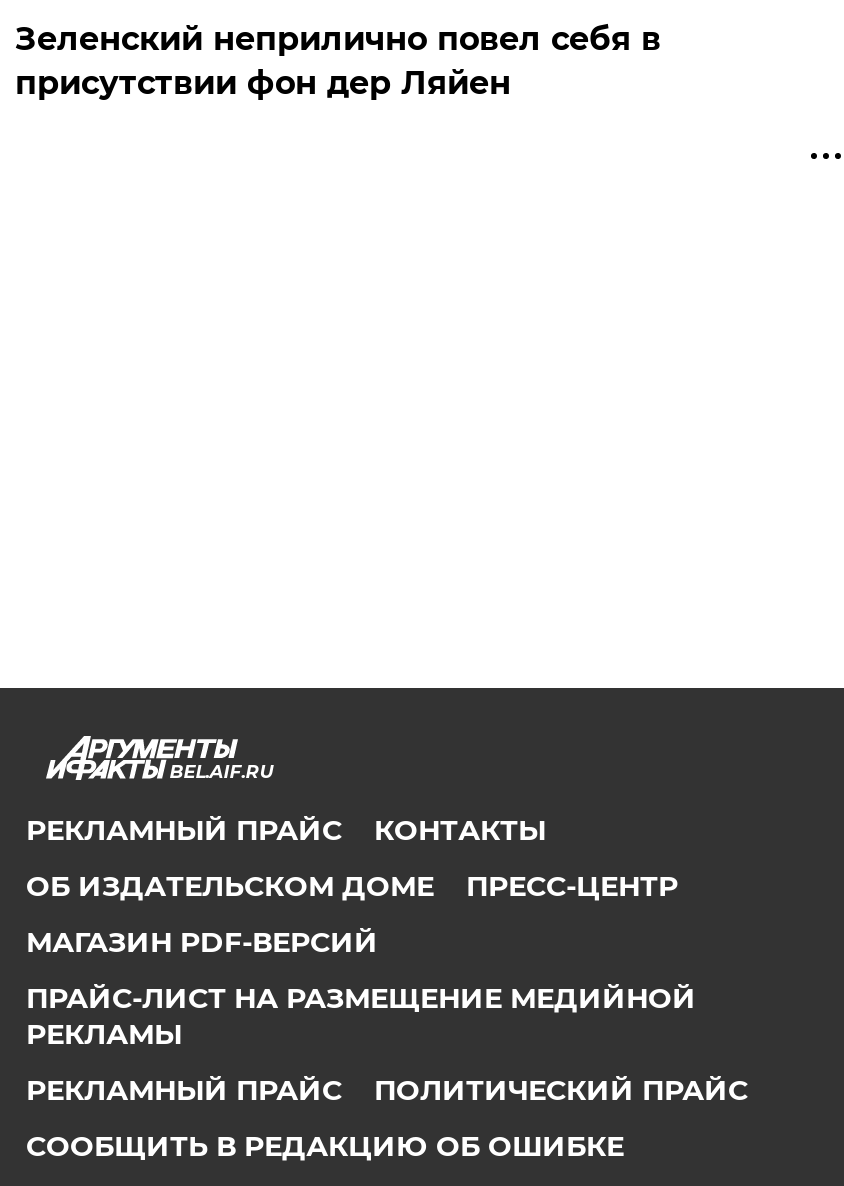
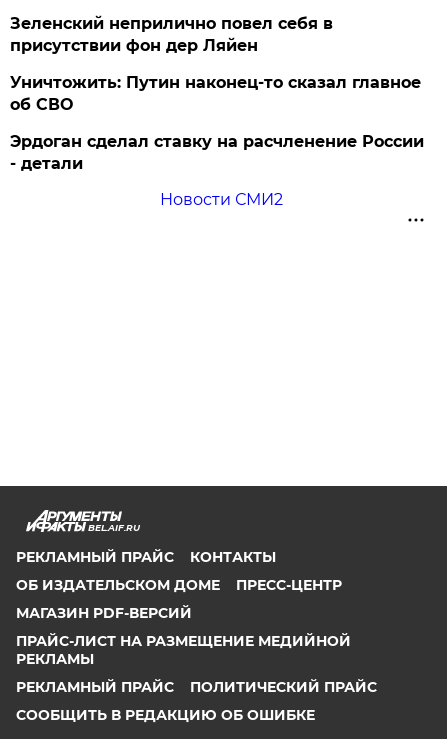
none -> [10,73,424,209] Уничтожить: Путин наконец-то сказал главное | об СВО | Эрдоган сделал ставку на расчленение России | - детали | Новости СМИ2

